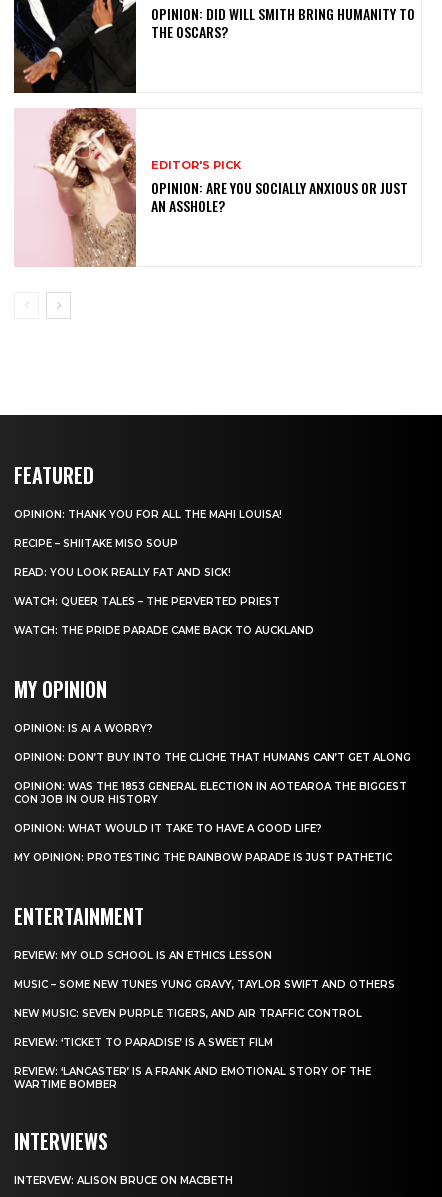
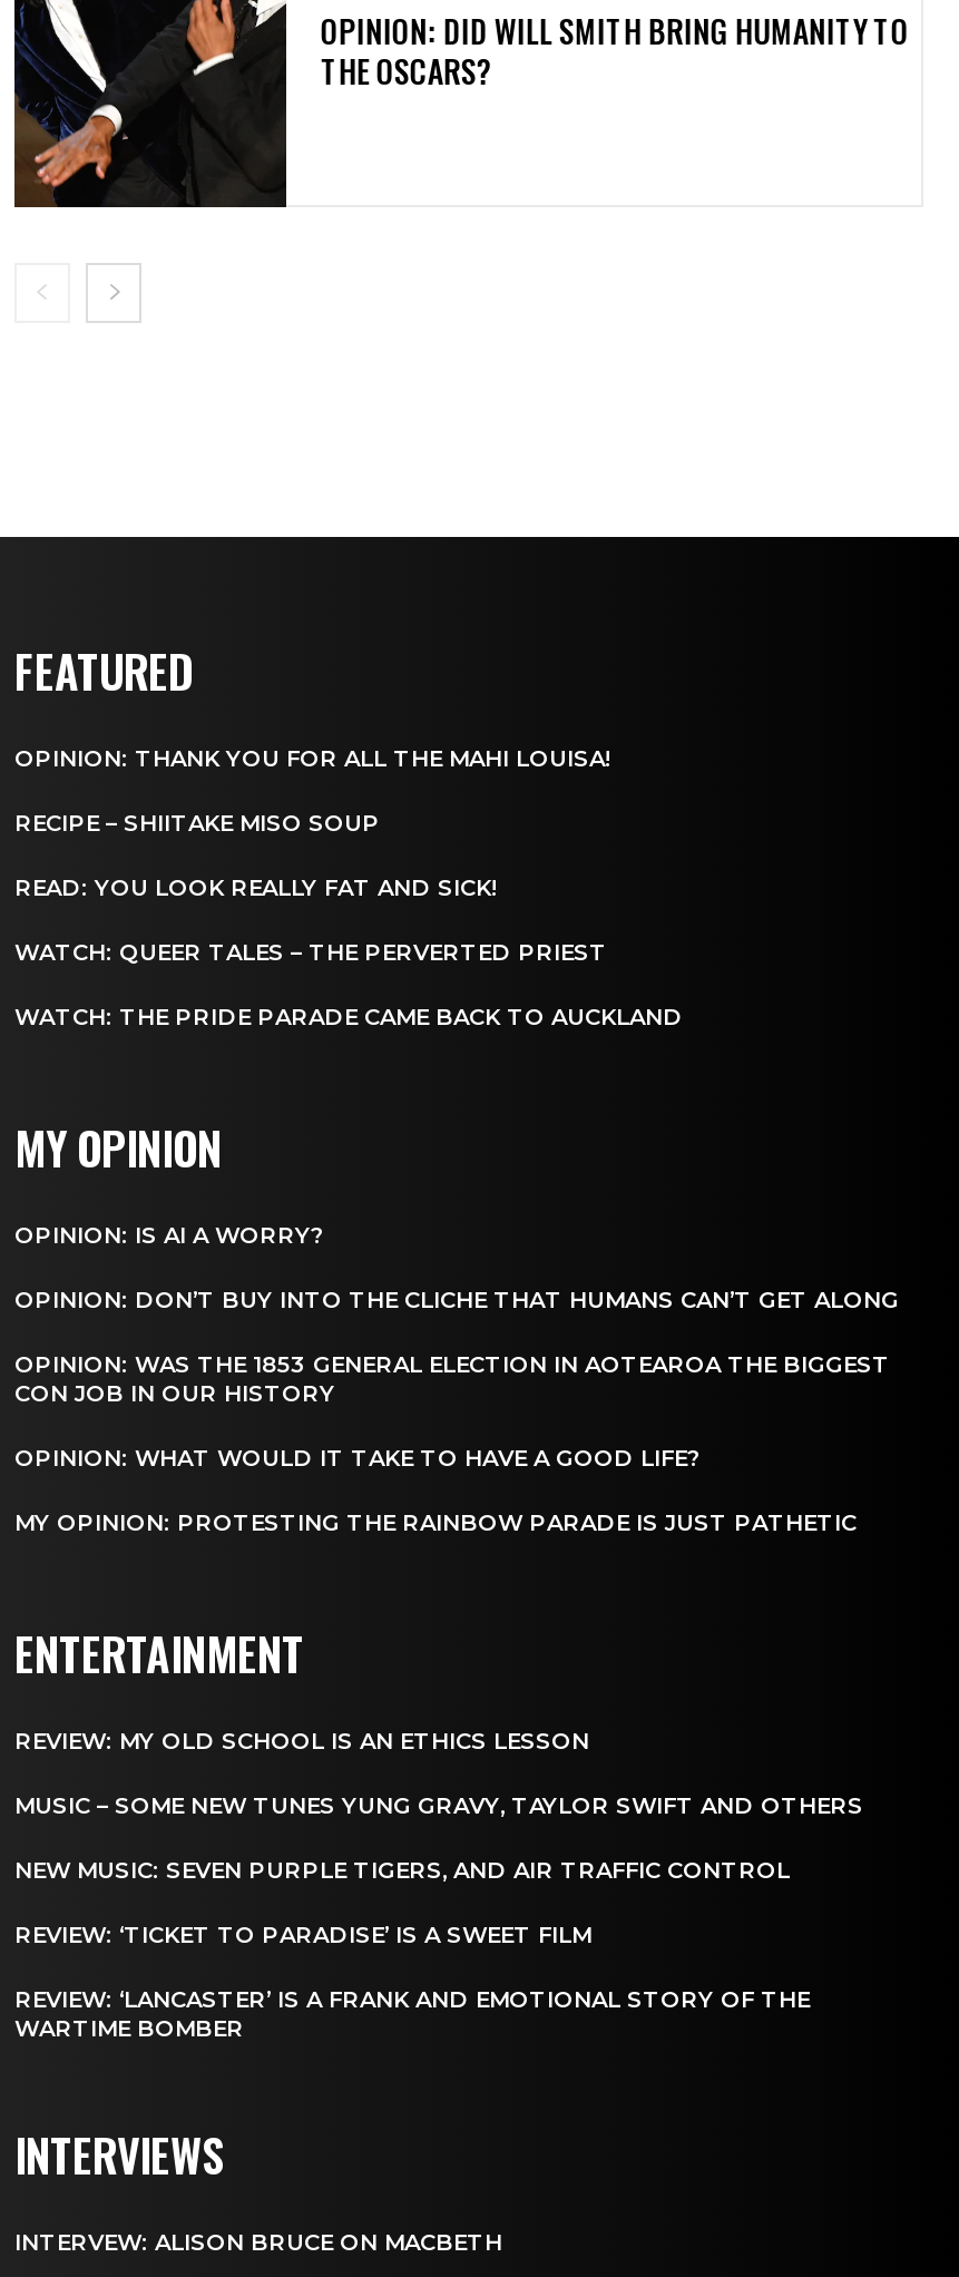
[14,107,408,268] [image] | EDITOR'S PICK | OPINION: ARE YOU SOCIALLY ANXIOUS OR JUST | AN ASSHOLE? -> none

